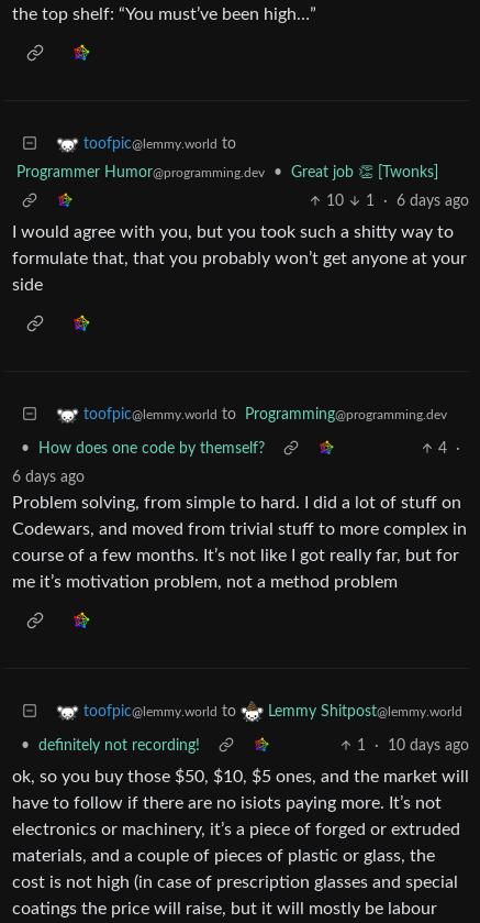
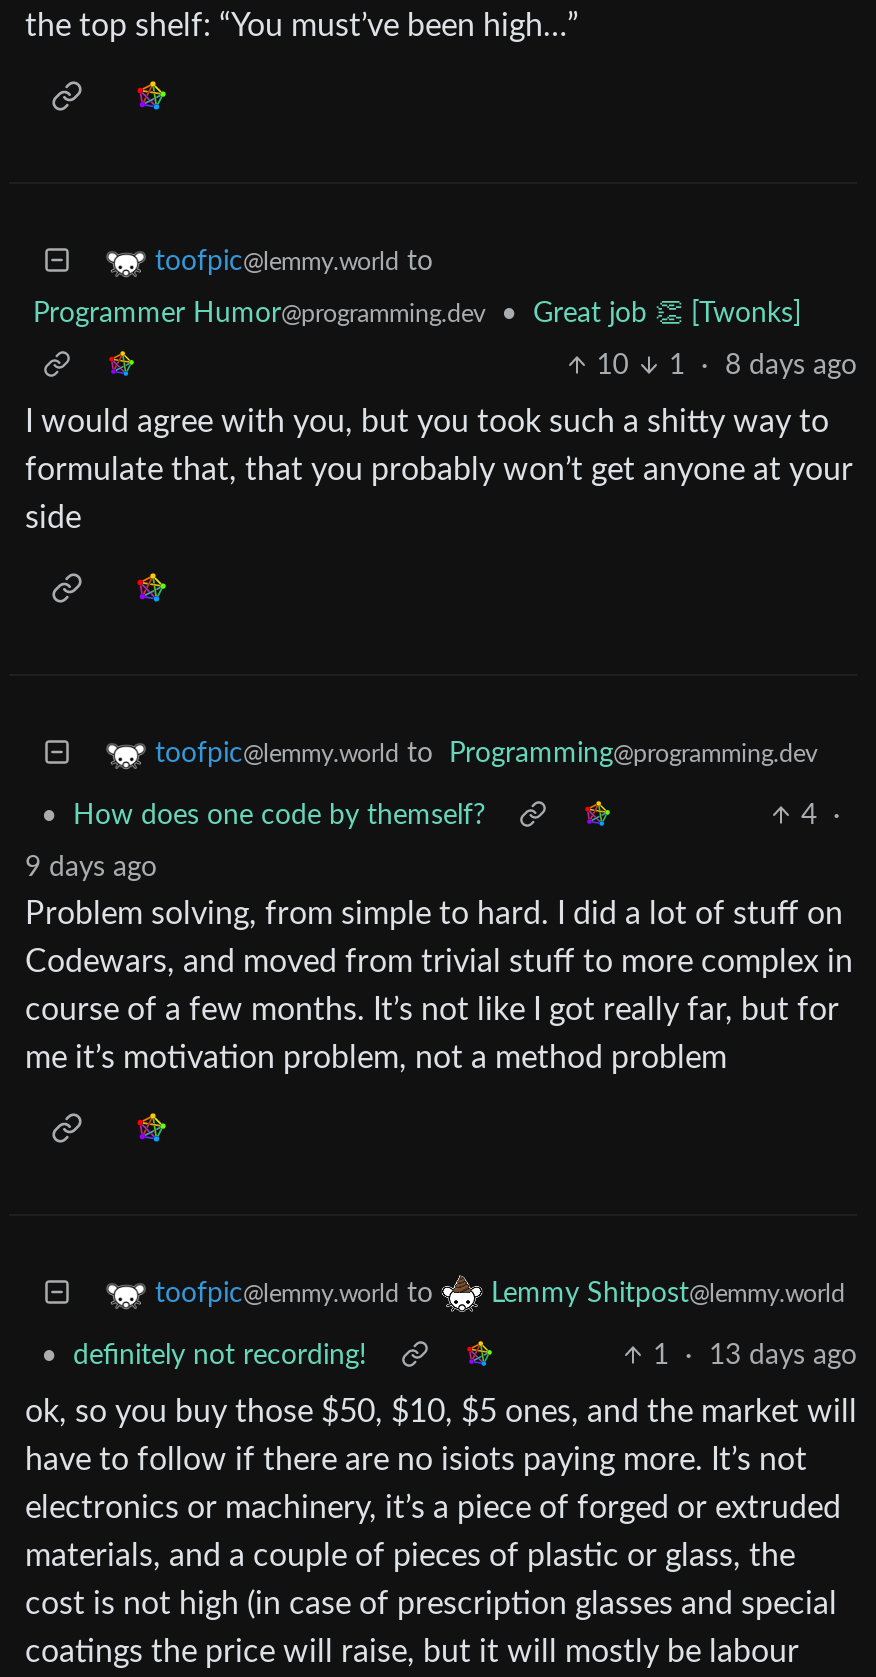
[326,194,469,209] 10 1 · 6 days ago -> [597,352,857,380] 10 1 · 8 days ago
[12,470,85,485] 6 days ago -> [25,854,157,882] 9 days ago
[357,738,469,754] 1 · 10 days ago -> [653,1342,857,1370] 1 · 13 days ago

